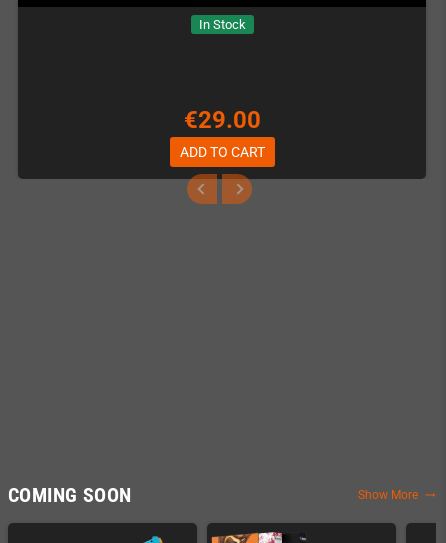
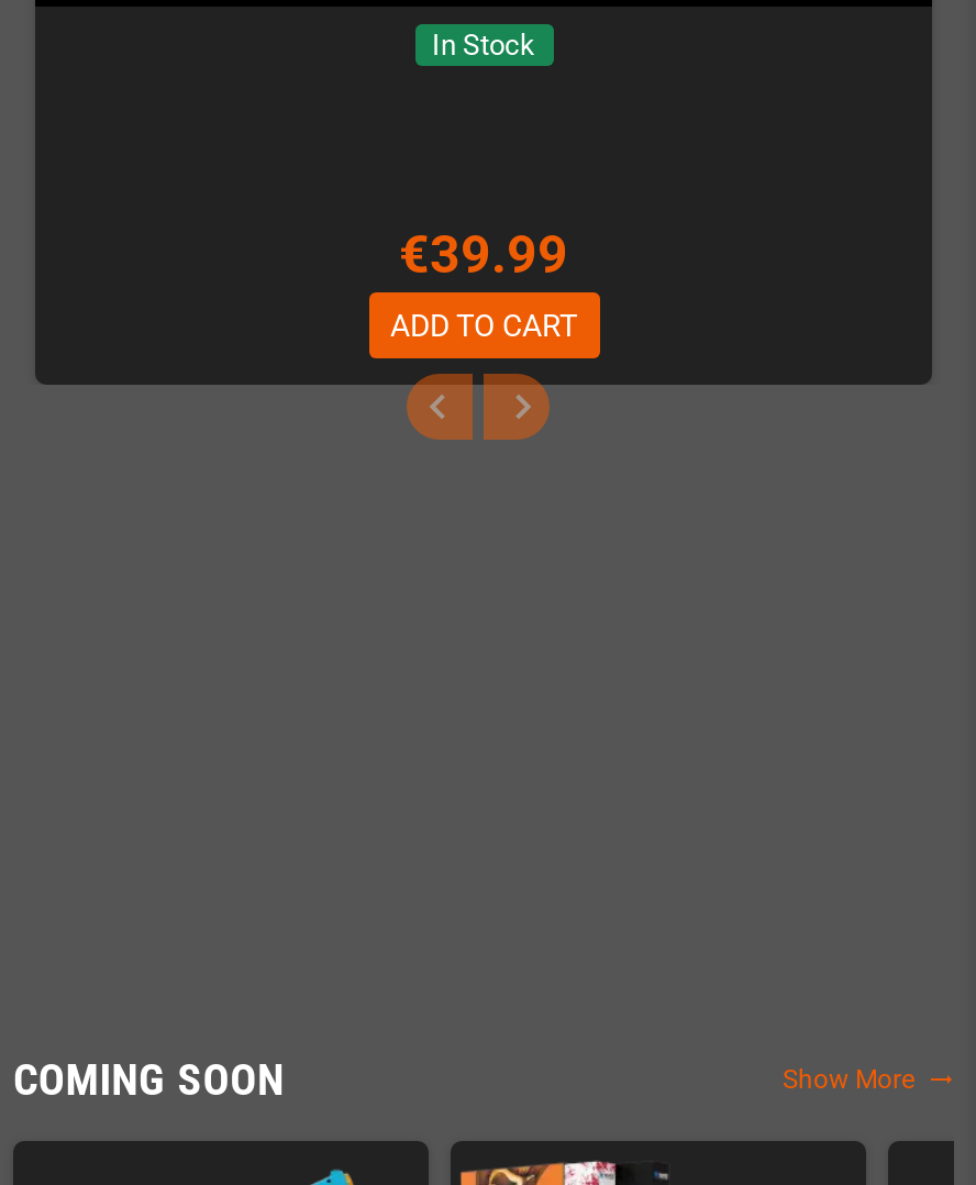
[183,106,260,134] €29.00 -> [399,225,568,286] €39.99

